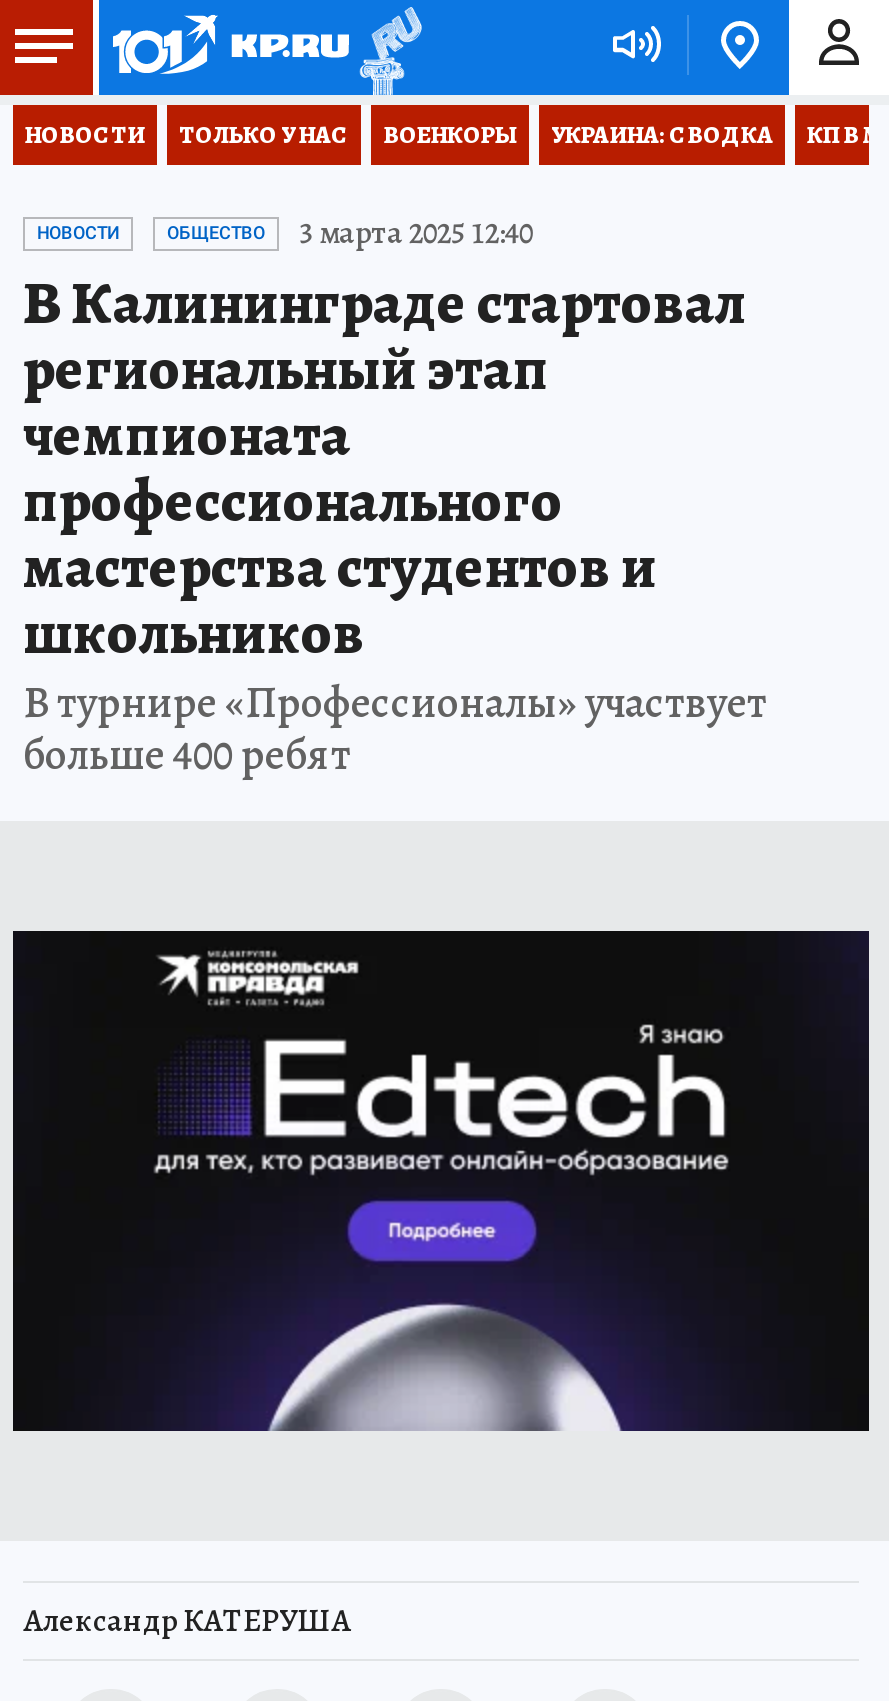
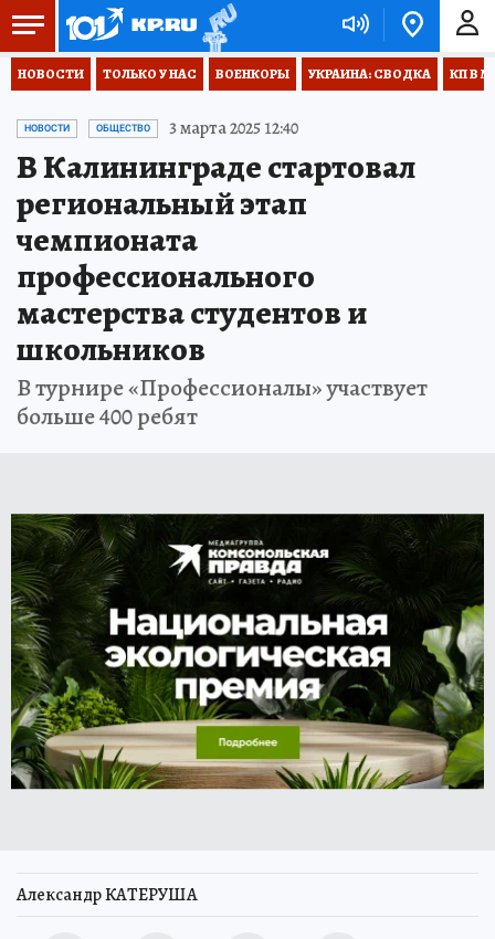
[11,931,871,1433] [image] -> [10,514,485,790] [image]

